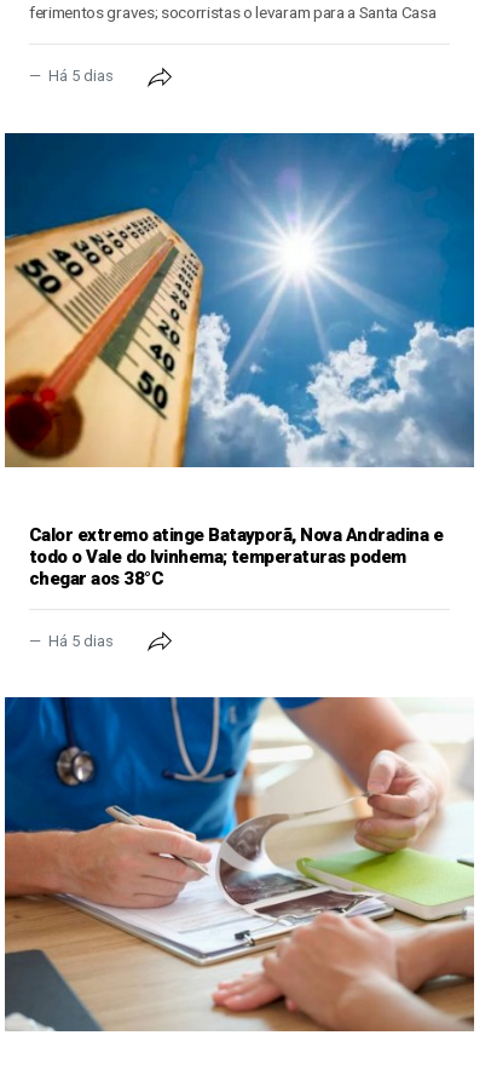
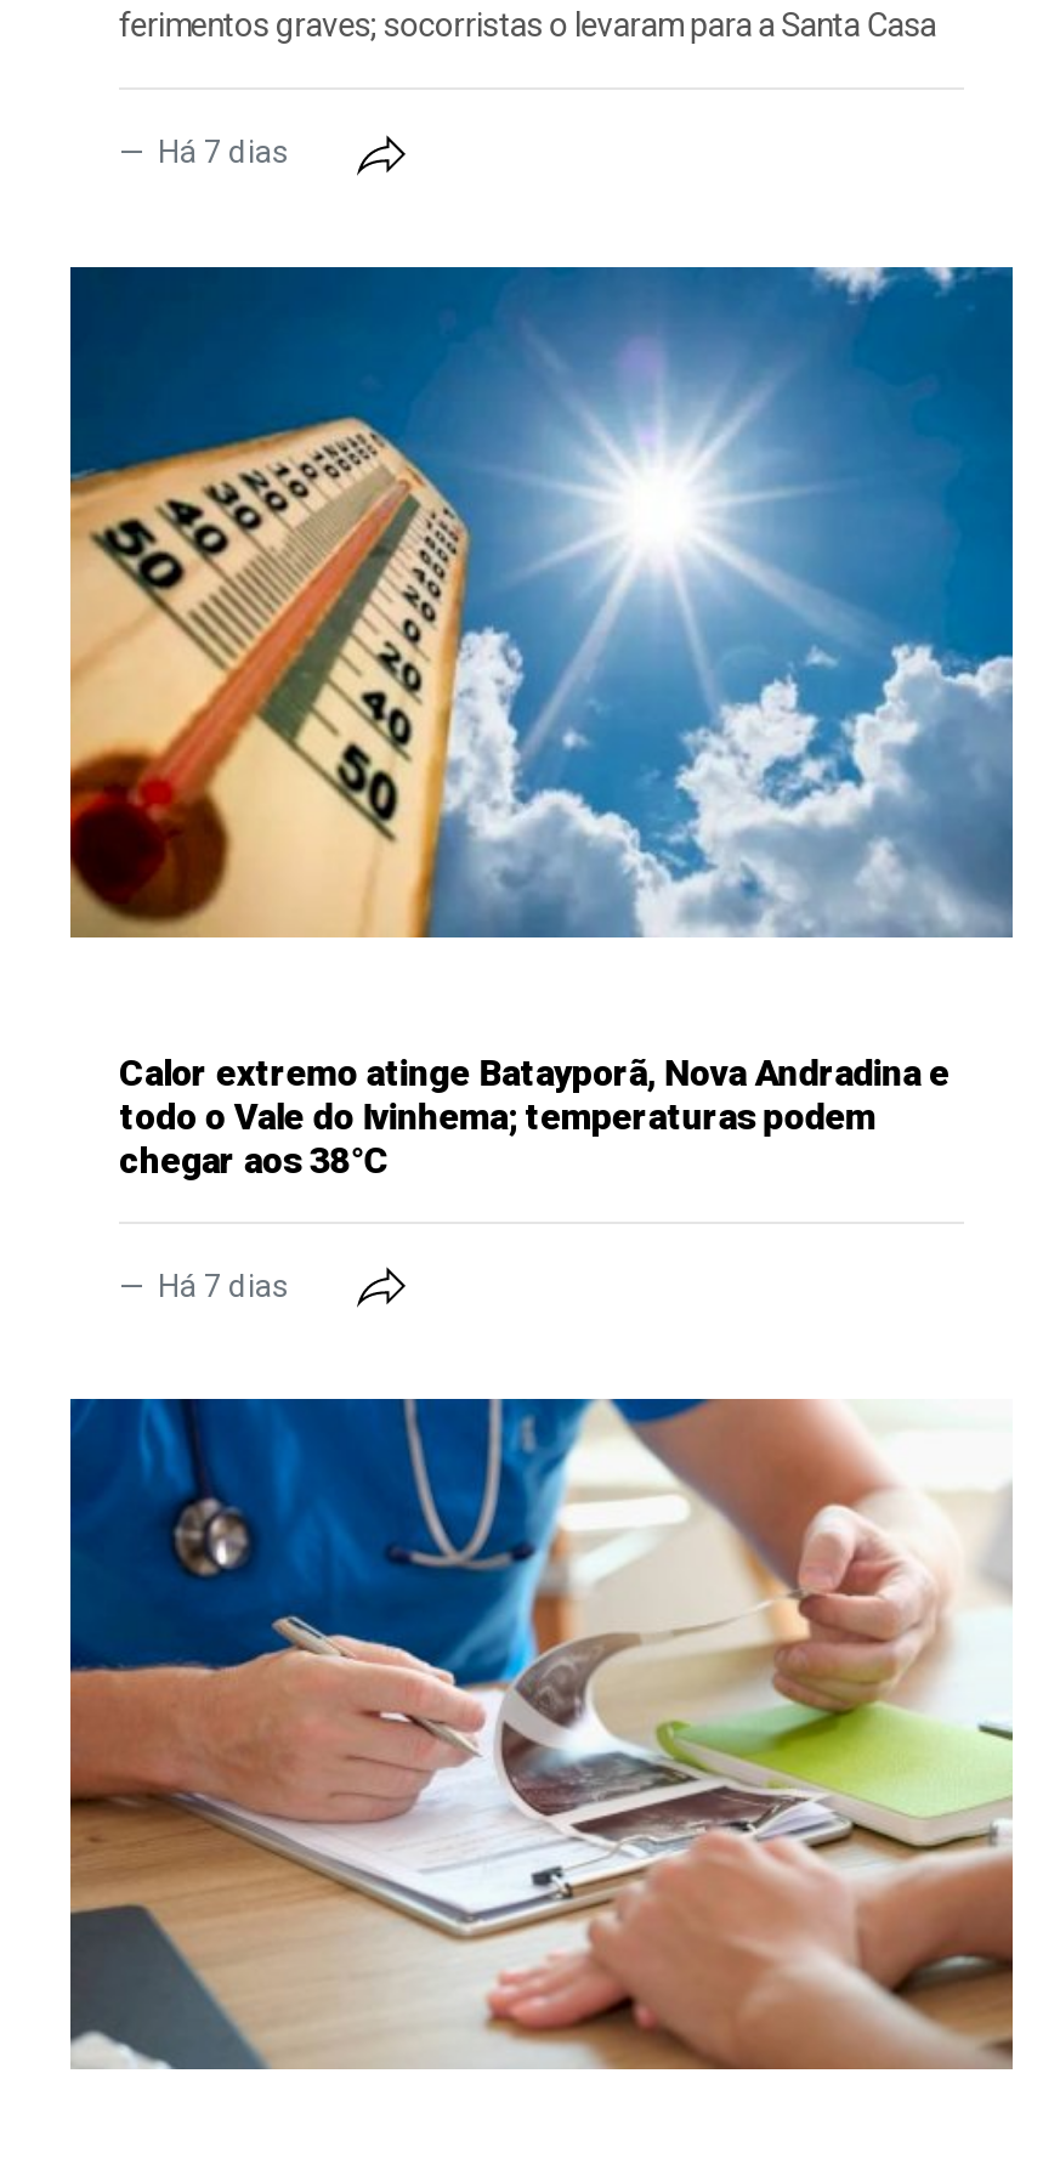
[45,67,117,85] Há 5 dias -> [151,134,296,170] Há 7 dias
[45,632,117,650] Há 5 dias -> [151,1267,296,1304] Há 7 dias

